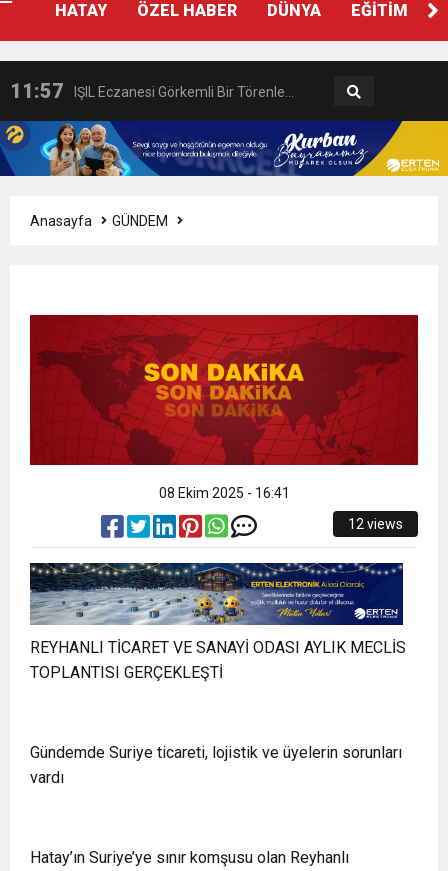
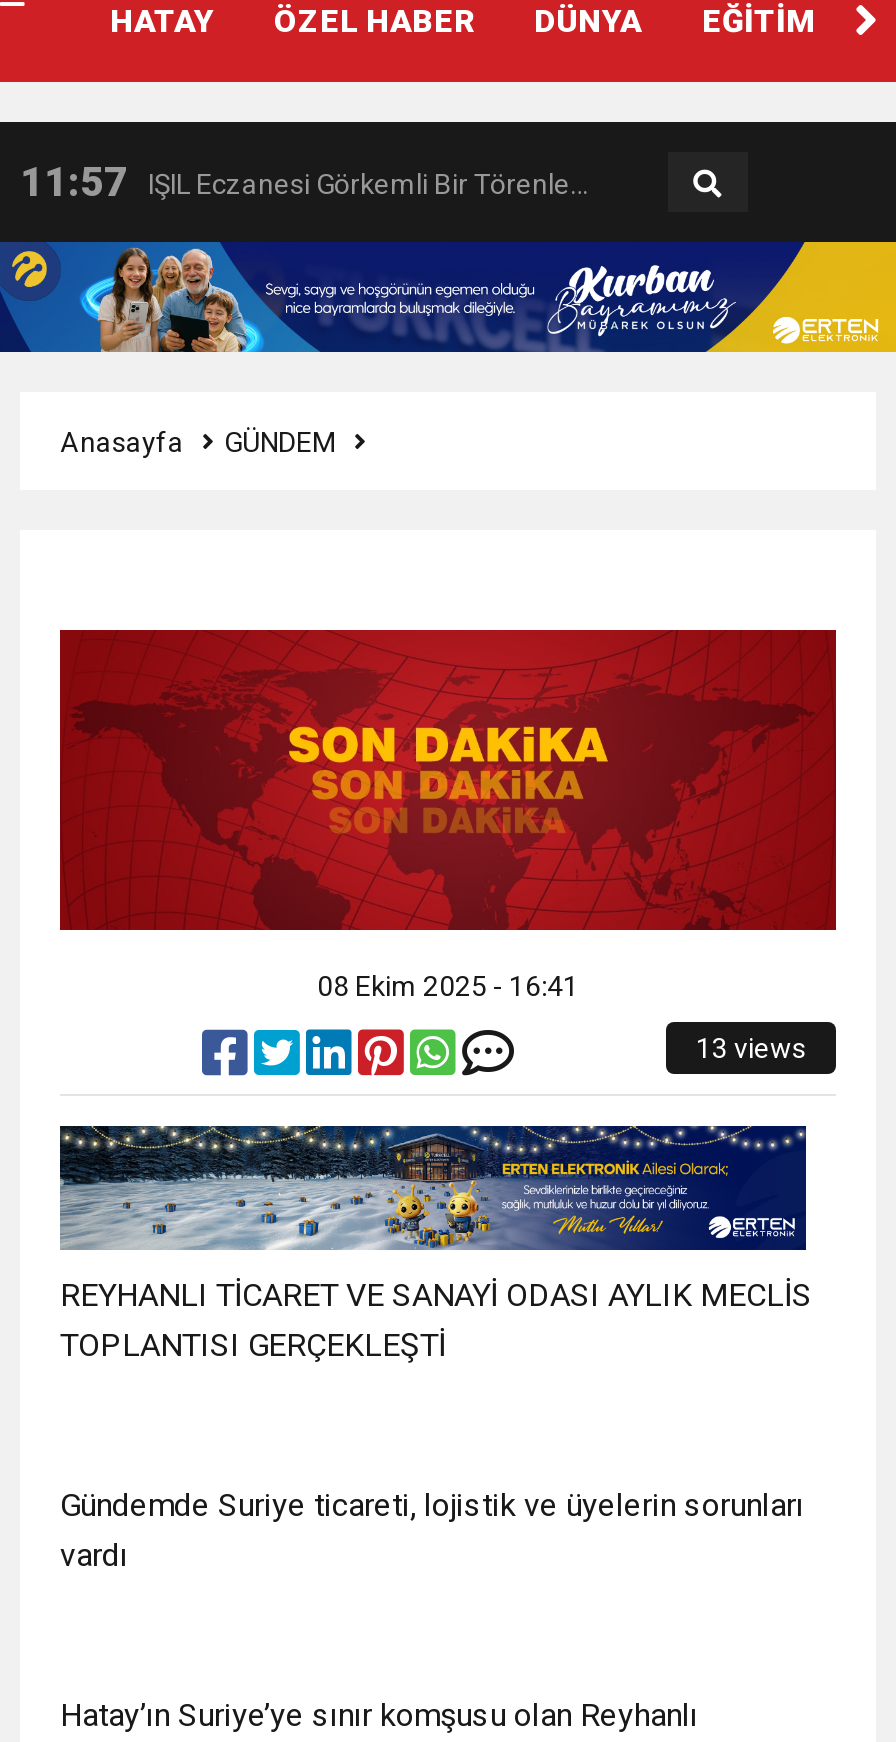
[348,516,403,532] 12 views -> [696,1031,806,1063] 13 views

